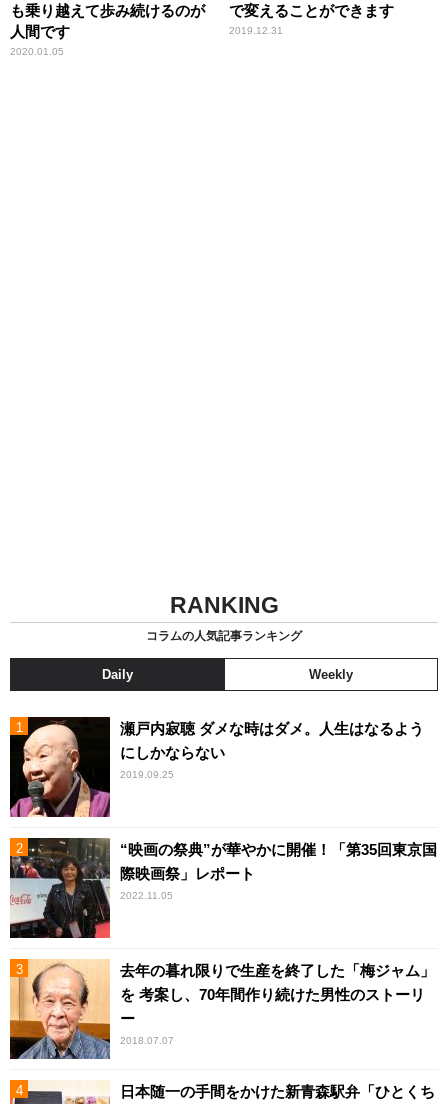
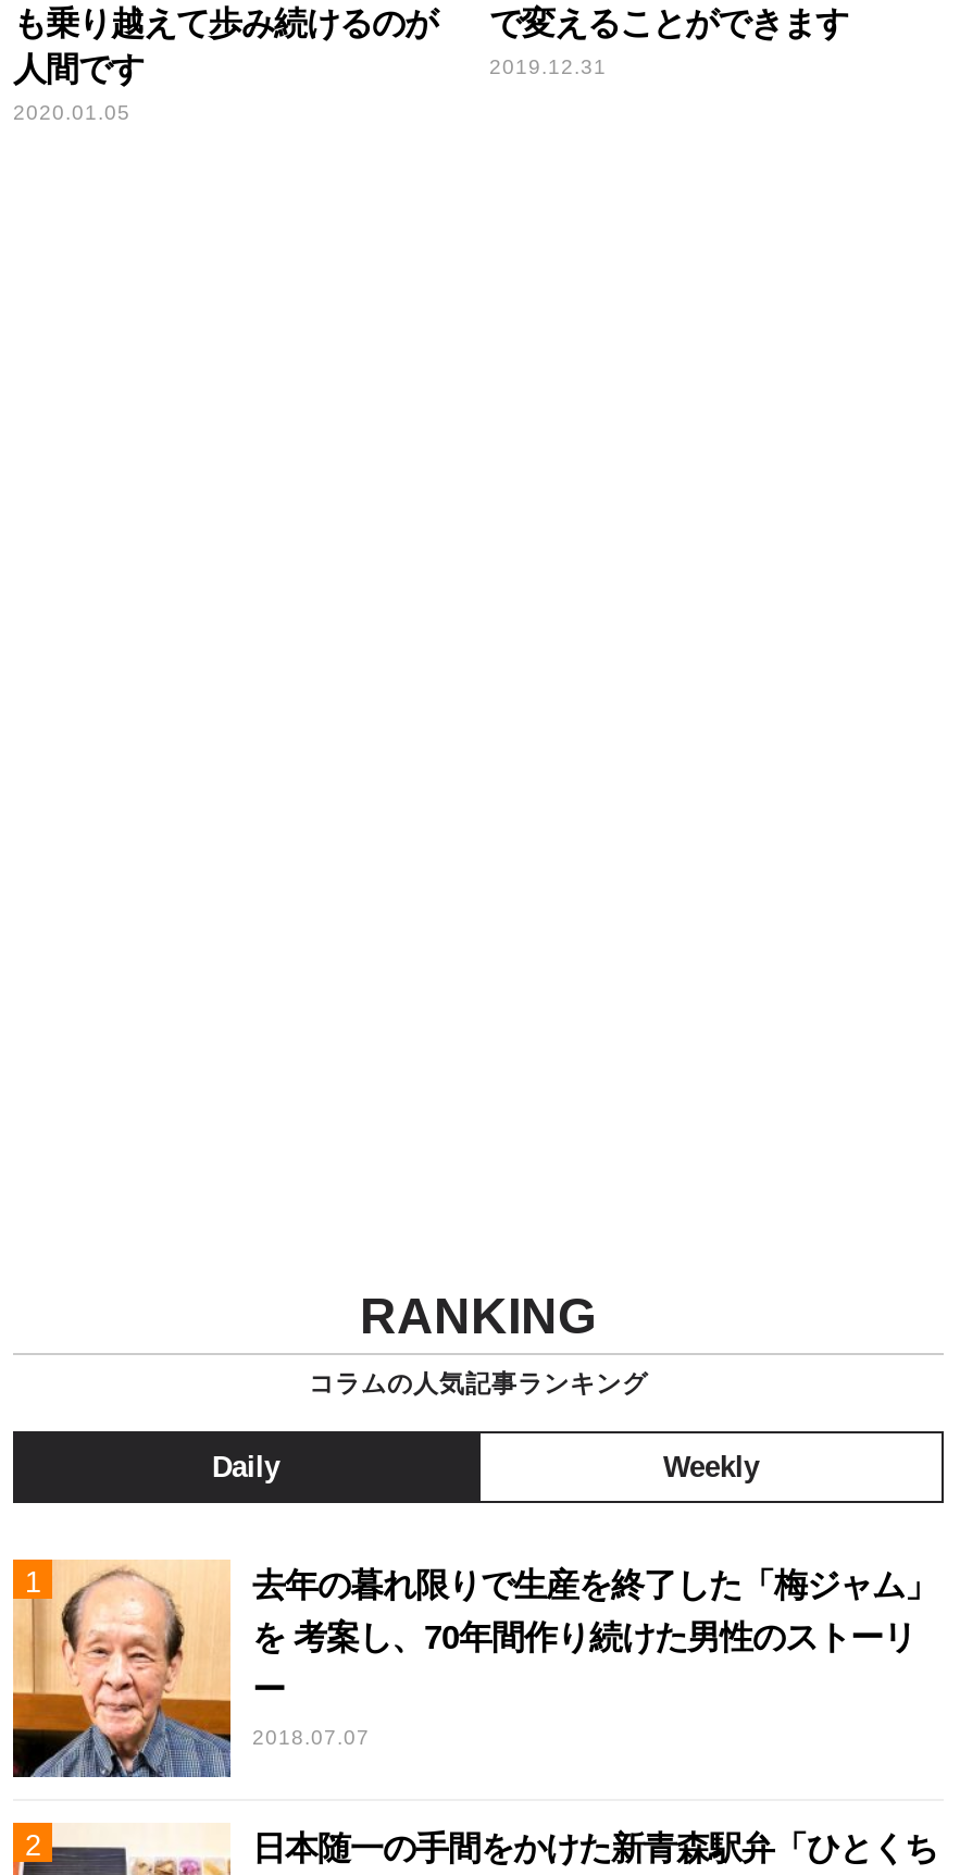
[9,716,424,818] [image] | 瀬戸内寂聴 ダメな時はダメ。人生はなるよう | にしかならない | 2019.09.25 -> none
[9,837,437,939] [image] | “映画の祭典”が華やかに開催！「第35回東京国 | 際映画祭」レポート | 2022.11.05 -> none

